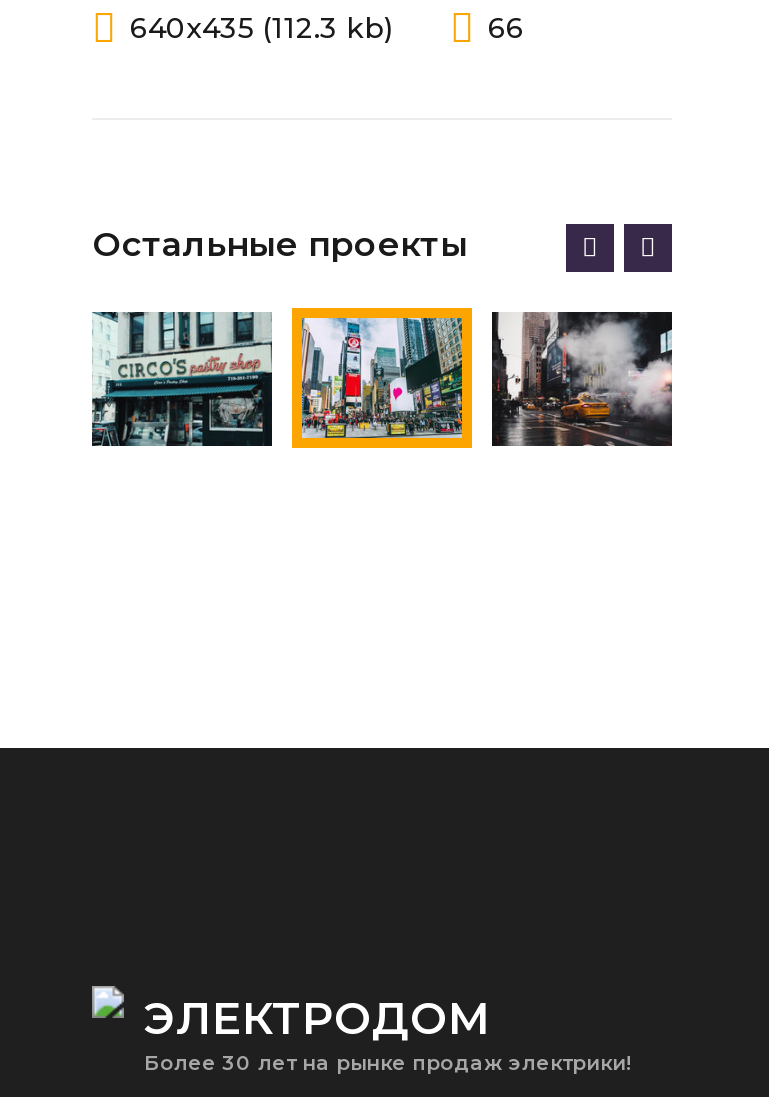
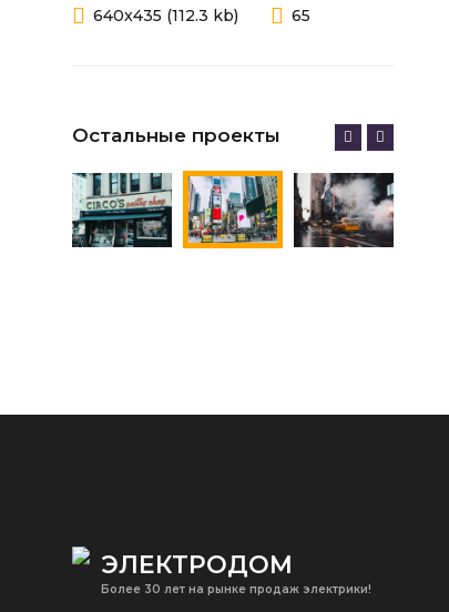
[488,10,524,46] 66 -> [292,6,310,26] 65

